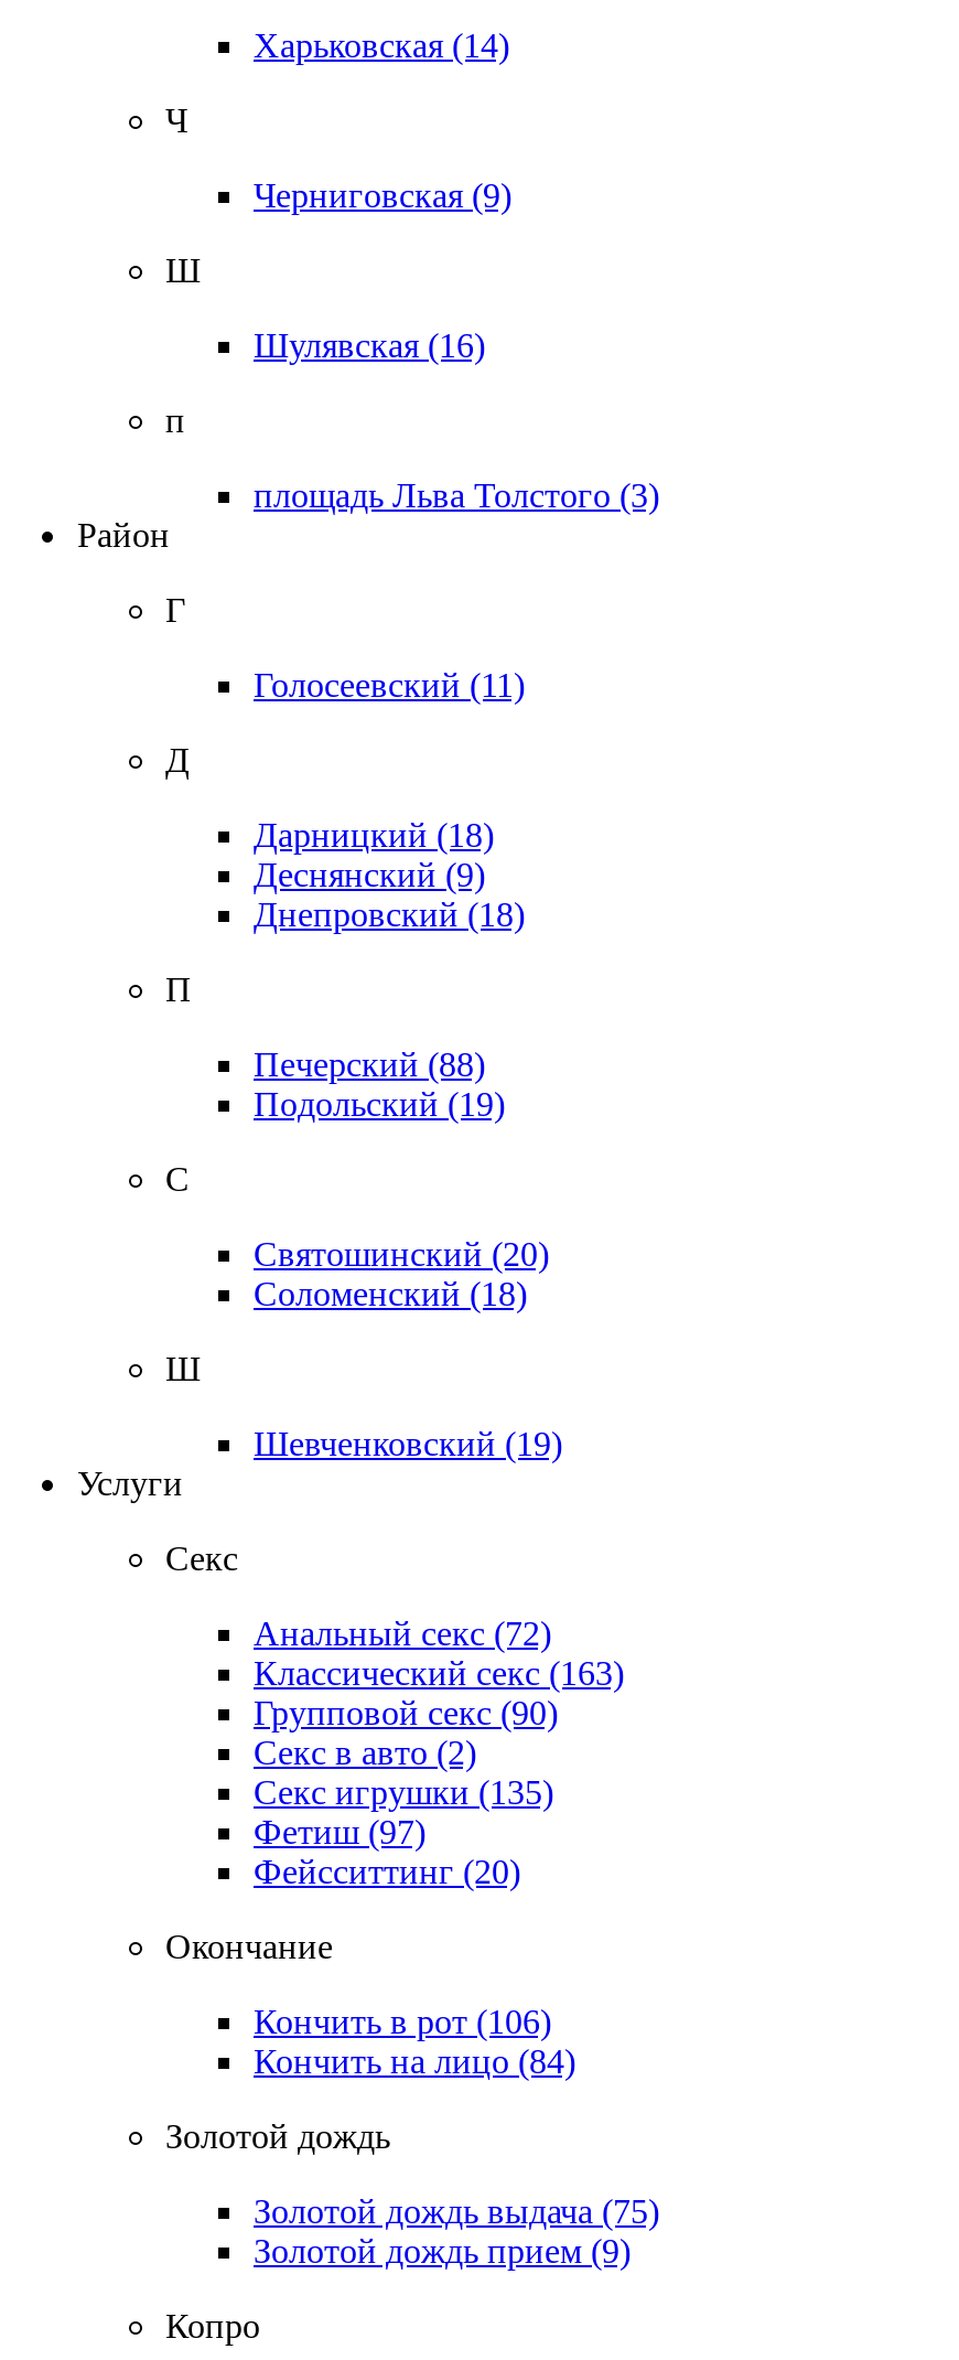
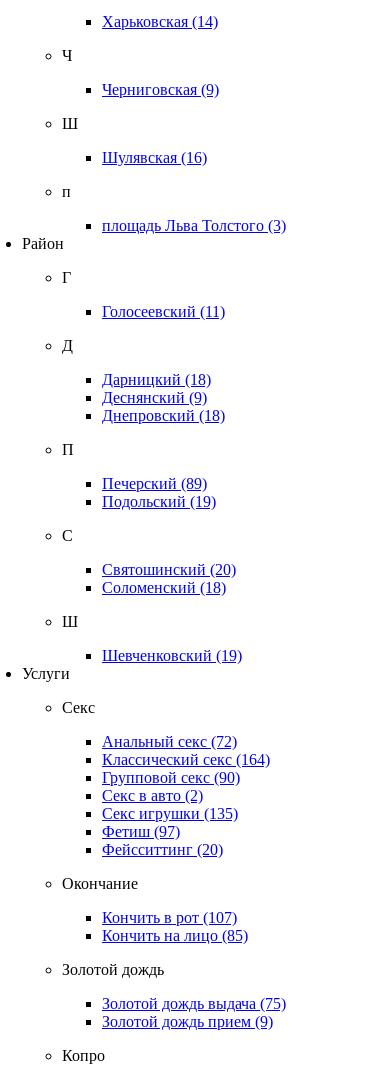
[254,1045,485,1083] Печерский (88) -> [102,475,207,492] Печерский (89)
[254,1654,624,1692] Классический секс (163) -> [102,751,270,768] Классический секс (164)
[254,2003,551,2040] Кончить в рот (106) -> [102,909,237,926] Кончить в рот (107)
[254,2042,575,2080] Кончить на лицо (84) -> [102,927,248,944] Кончить на лицо (85)

